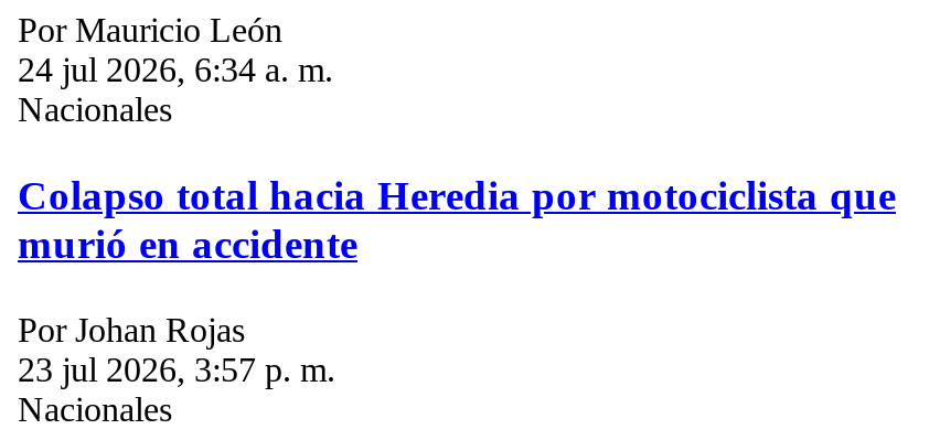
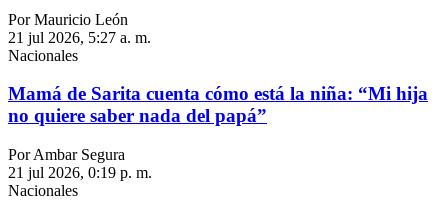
[18,51,333,89] 24 jul 2026, 6:34 a. m. -> [8,29,151,46] 21 jul 2026, 5:27 a. m.
[18,172,896,267] Colapso total hacia Heredia por motociclista que | murió en accidente -> [8,83,428,126] Mamá de Sarita cuenta cómo está la niña: “Mi hija | no quiere saber nada del papá”
[18,310,335,387] Por Johan Rojas | 23 jul 2026, 3:57 p. m. -> [8,146,152,181] Por Ambar Segura | 21 jul 2026, 0:19 p. m.

